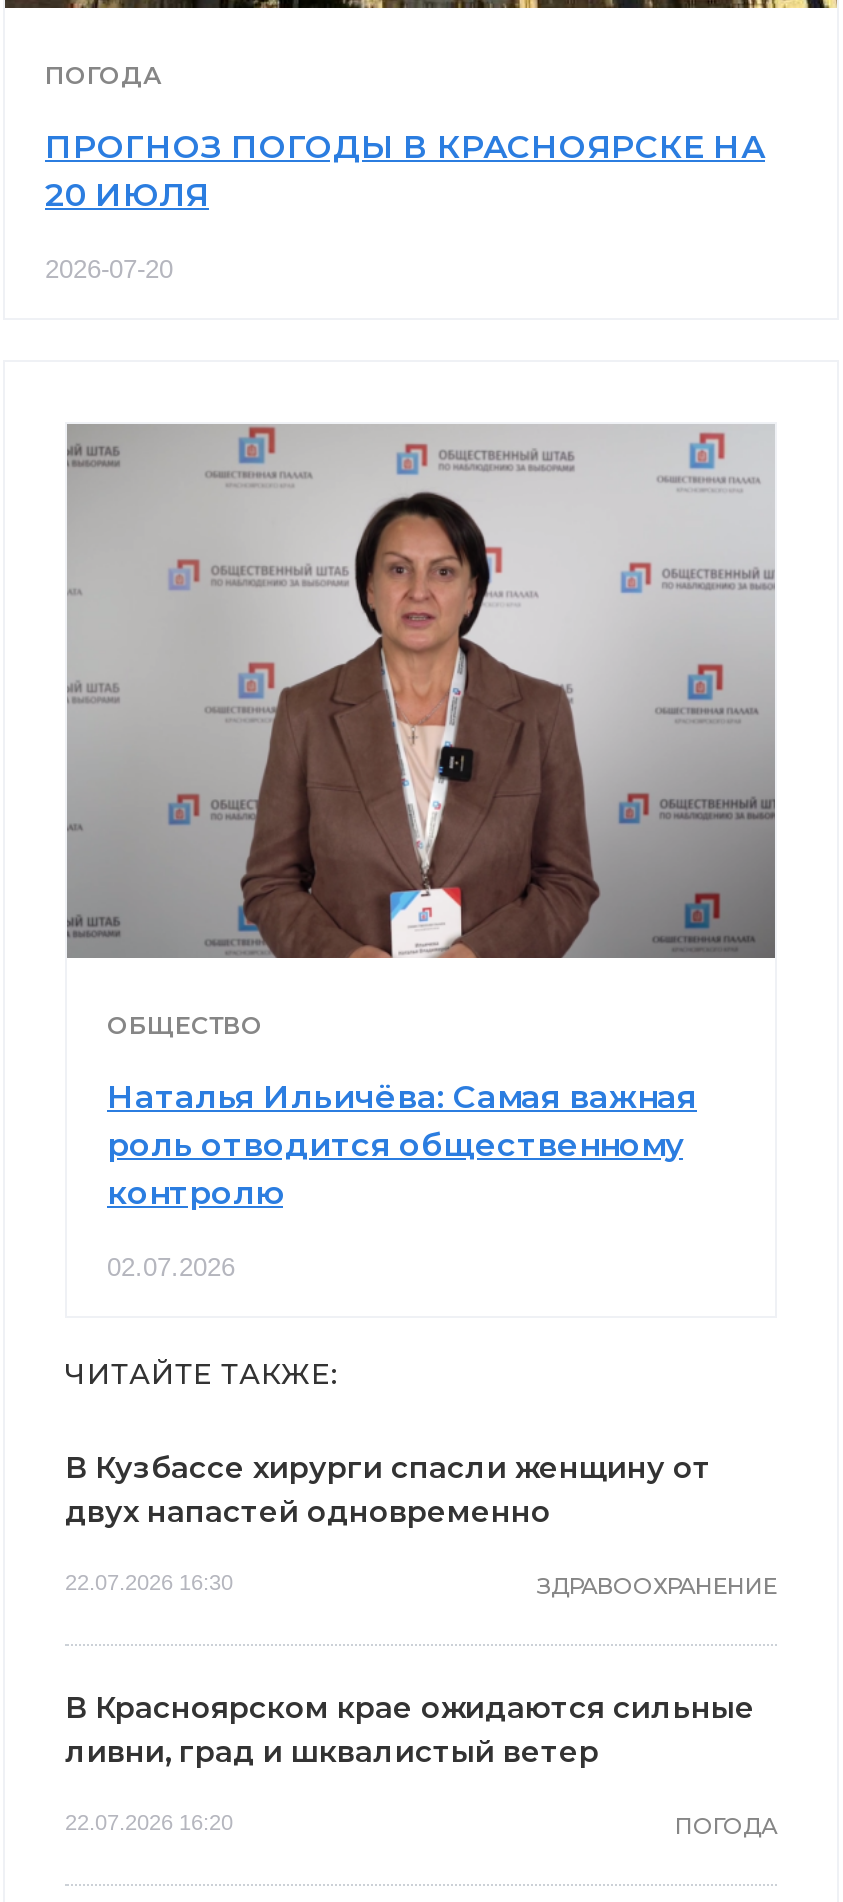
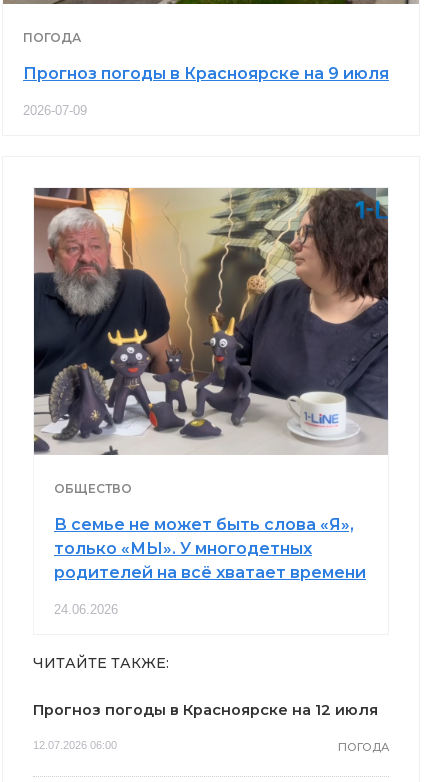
[45,128,765,214] ПРОГНОЗ ПОГОДЫ В КРАСНОЯРСКЕ НА | 20 ИЮЛЯ -> [23,64,389,83] Прогноз погоды в Красноярске на 9 июля
[45,254,173,284] 2026-07-20 -> [23,103,87,118] 2026-07-09
[67,424,775,960] [image] -> [34,188,389,455] [image]
[107,1078,697,1212] Наталья Ильичёва: Самая важная | роль отводится общественному | контролю -> [54,515,366,582] В семье не может быть слова «Я», | только «МЫ». У многодетных | родителей на всё хватает времени
[107,1252,235,1282] 02.07.2026 -> [54,602,118,617] 24.06.2026
[65,1450,777,1834] В Кузбассе хирурги спасли женщину от | двух напастей одновременно | 22.07.2026 16:30 | ЗДРАВООХРАНЕНИЕ | В Красноярском крае ожидаются сильные | ливни, град и шквалистый ветер | 22.07.2026 16:20 -> [33,701,378,751] Прогноз погоды в Красноярске на 12 июля | 12.07.2026 06:00

